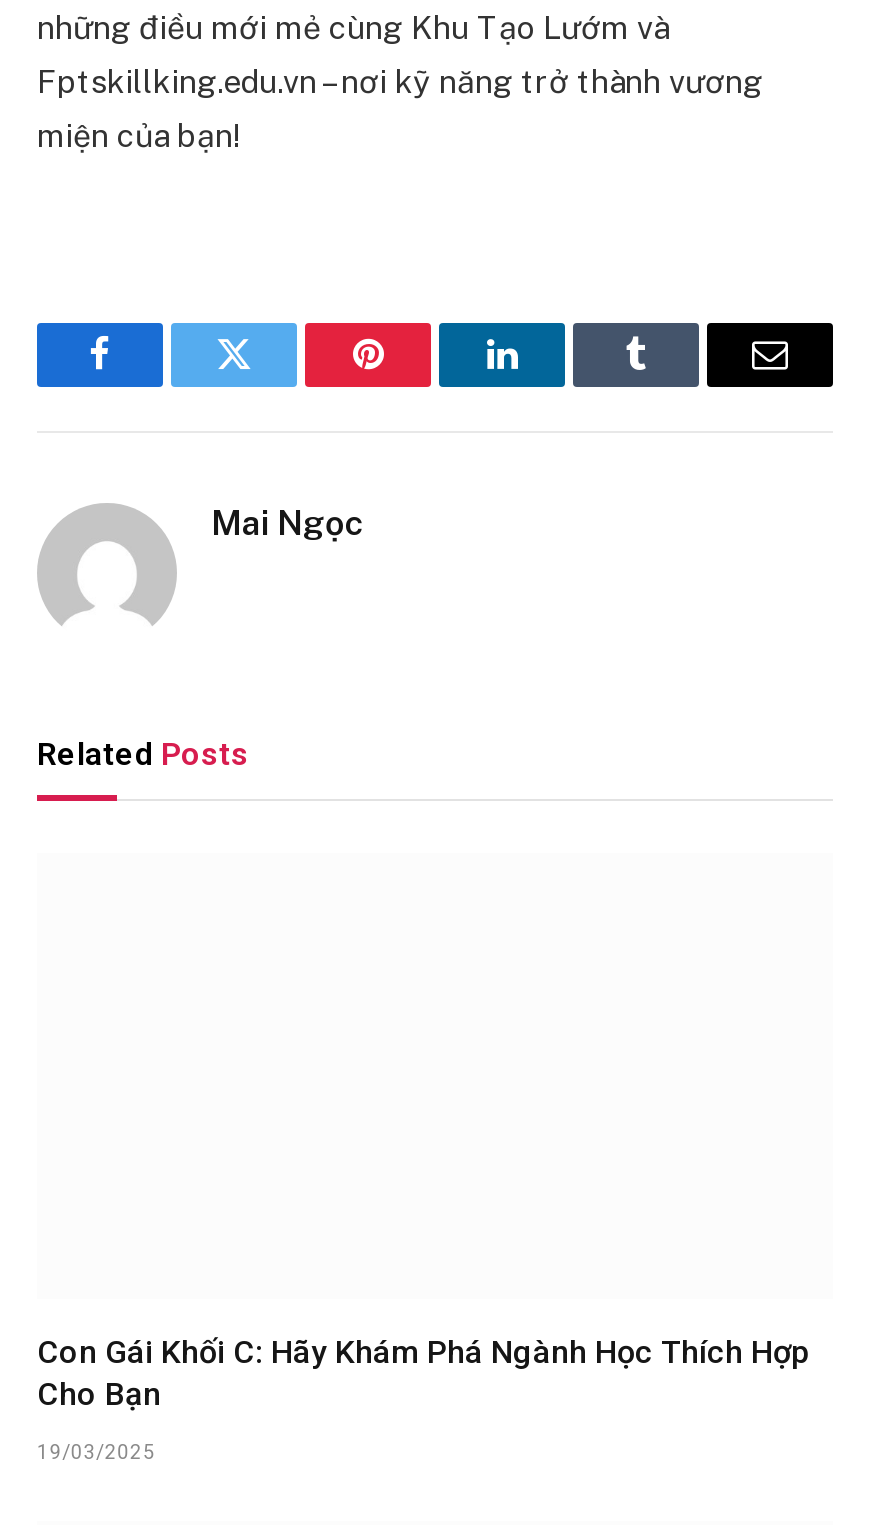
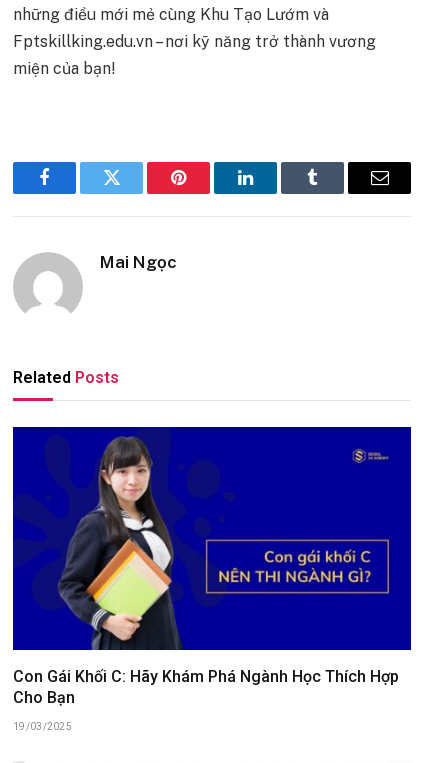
none -> [12,426,412,651] [image]

